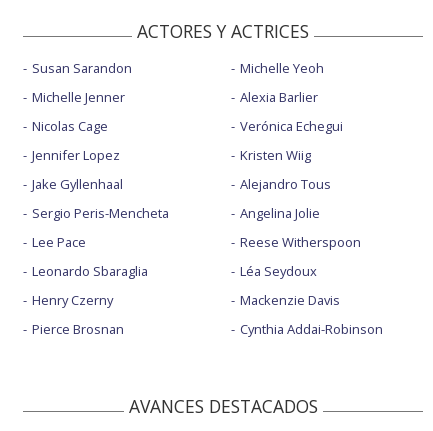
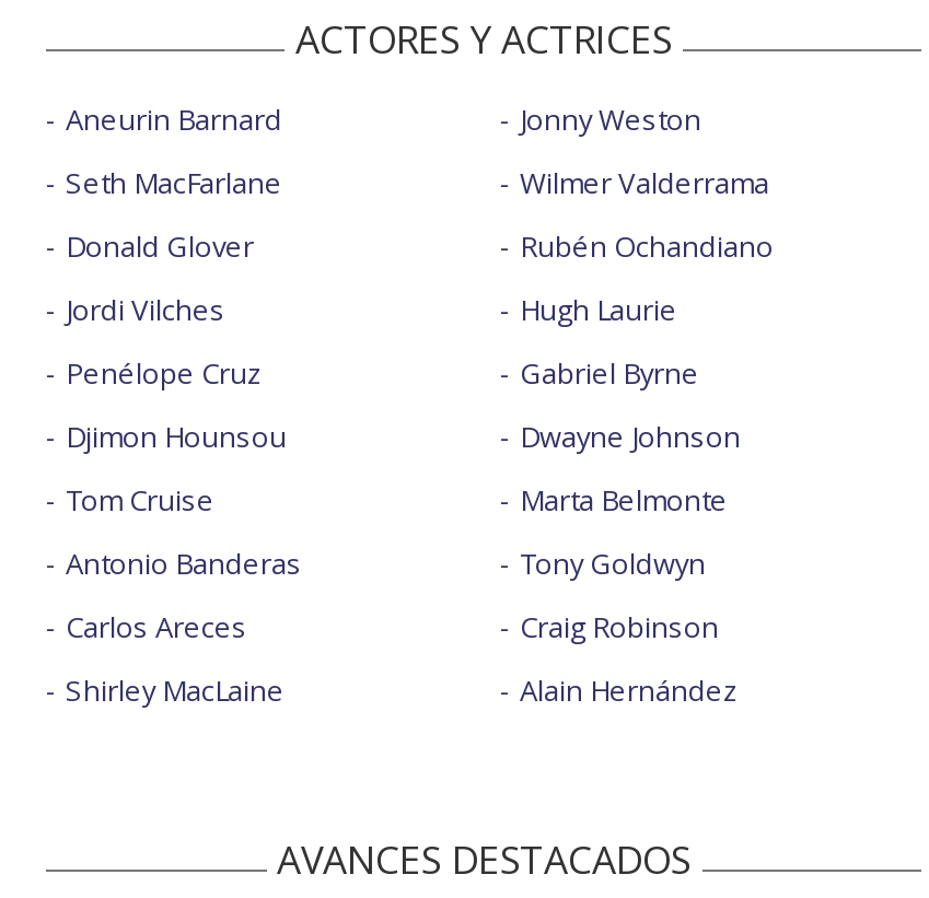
[32,59,132,77] Susan Sarandon -> [66,100,282,139] Aneurin Barnard
[239,59,323,77] Michelle Yeoh -> [520,100,701,139] Jonny Weston
[32,88,125,106] Michelle Jenner -> [66,163,282,203] Seth MacFarlane
[239,88,317,106] Alexia Barlier -> [520,163,769,203] Wilmer Valderrama
[32,117,108,135] Nicolas Cage -> [66,227,254,266] Donald Glover
[239,117,342,135] Verónica Echegui -> [520,227,774,266] Rubén Ochandiano
[32,146,120,164] Jennifer Lopez -> [66,290,225,329] Jordi Vilches
[239,146,310,164] Kristen Wiig -> [520,290,677,329] Hugh Laurie
[32,175,123,193] Jake Gyllenhaal -> [66,354,263,393] Penélope Cruz
[239,175,330,193] Alejandro Tous -> [520,354,699,393] Gabriel Byrne
[32,204,169,222] Sergio Peris-Mencheta -> [66,417,287,456] Djimon Hounsou
[239,204,319,222] Angelina Jolie -> [520,417,741,456] Dwayne Johnson
[32,233,86,251] Lee Pace -> [66,480,214,520] Tom Cruise
[239,233,360,251] Reese Witherspoon -> [520,480,728,520] Marta Belmonte
[32,262,148,280] Leonardo Sbaraglia -> [66,544,302,583] Antonio Banderas
[239,262,316,280] Léa Seydoux -> [520,544,706,583] Tony Goldwyn
[32,291,113,309] Henry Czerny -> [66,607,247,647] Carlos Areces
[239,291,339,309] Mackenzie Davis -> [520,607,719,647] Craig Robinson
[32,320,124,338] Pierce Brosnan -> [66,671,284,710] Shirley MacLaine
[239,320,382,338] Cynthia Addai-Robinson -> [520,671,739,710] Alain Hernández

